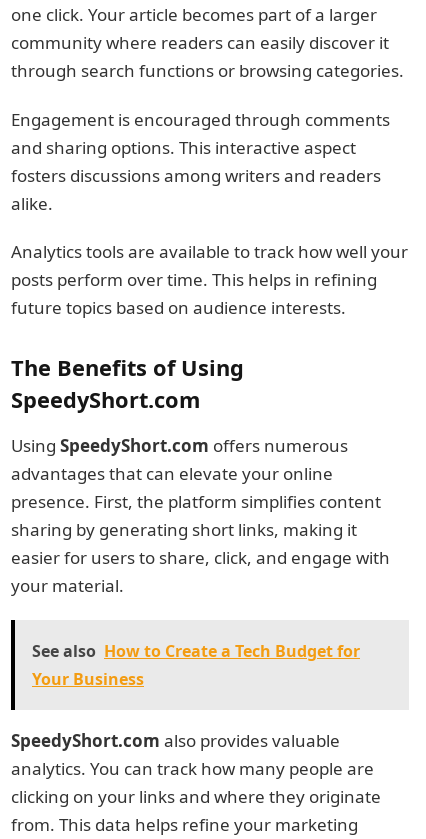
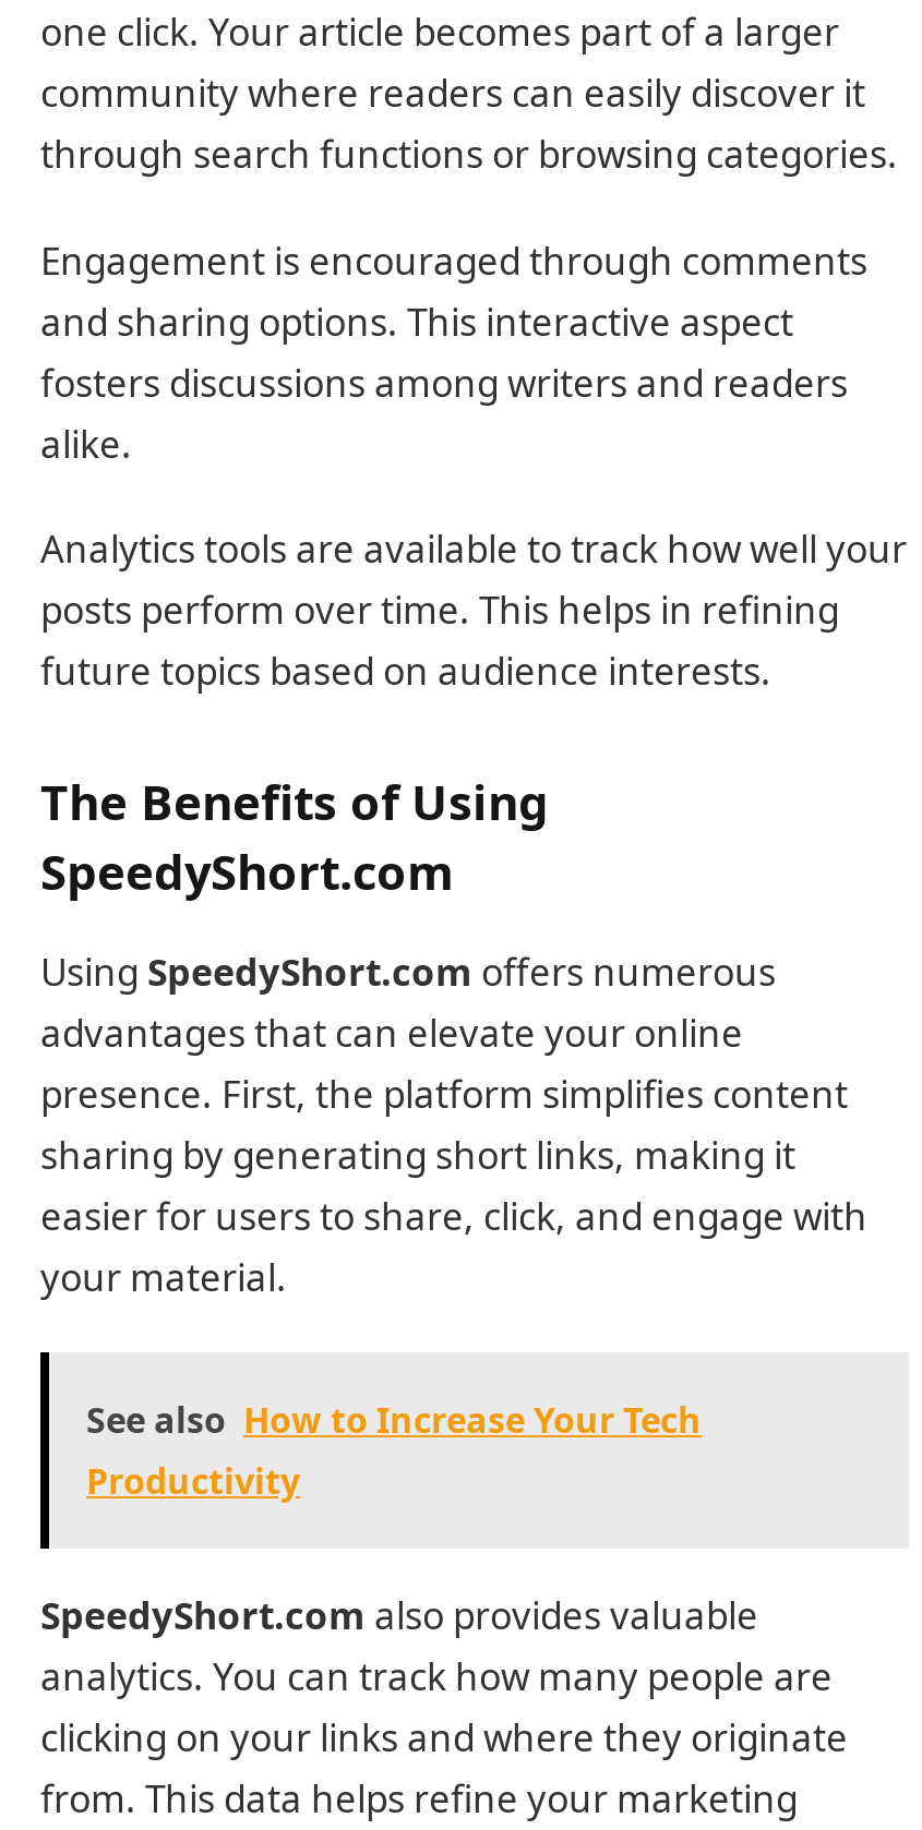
[32,640,360,690] See also How to Create a Tech Budget for | Your Business -> [86,1397,702,1506] See also How to Increase Your Tech | Productivity

